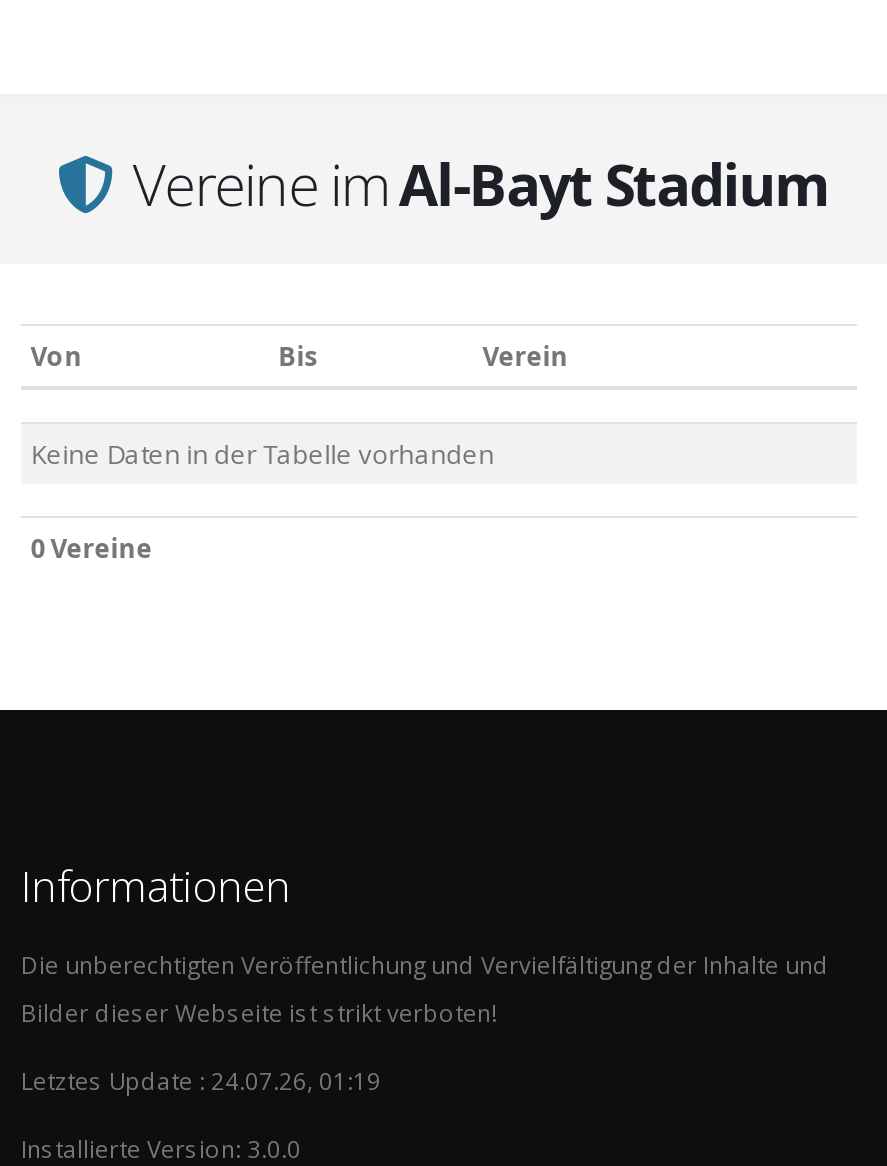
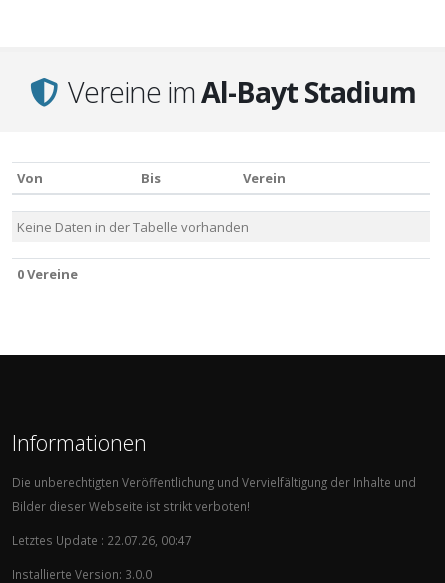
[21,1064,381,1096] Letztes Update : 24.07.26, 01:19 -> [12,532,192,548] Letztes Update : 22.07.26, 00:47

